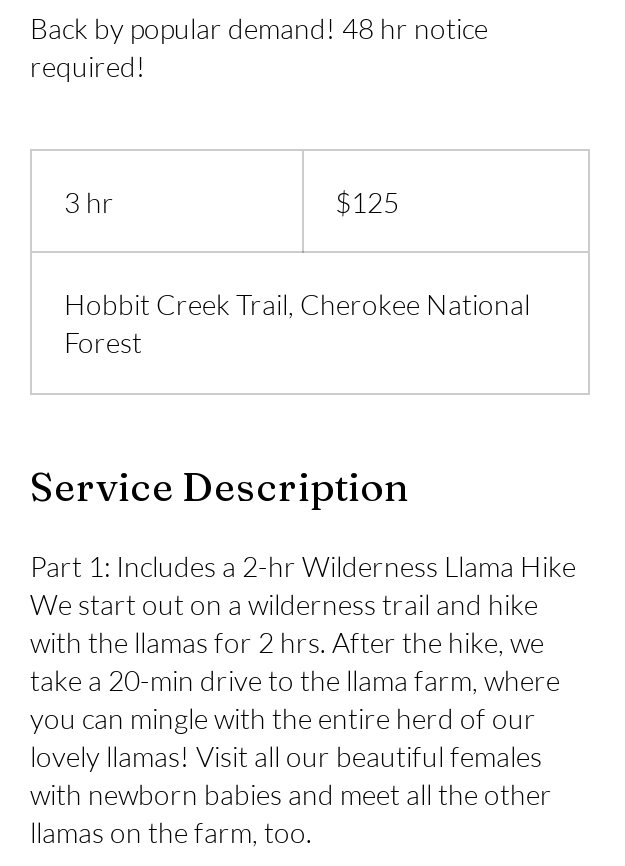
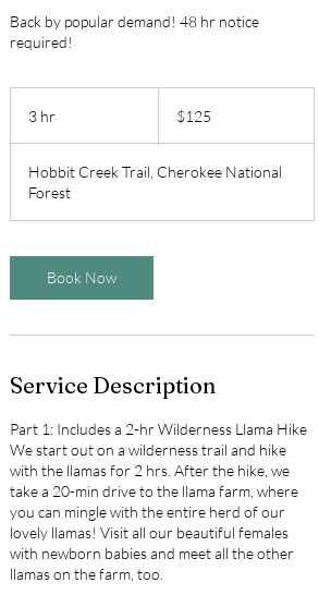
none -> [47,268,116,287] Book Now

